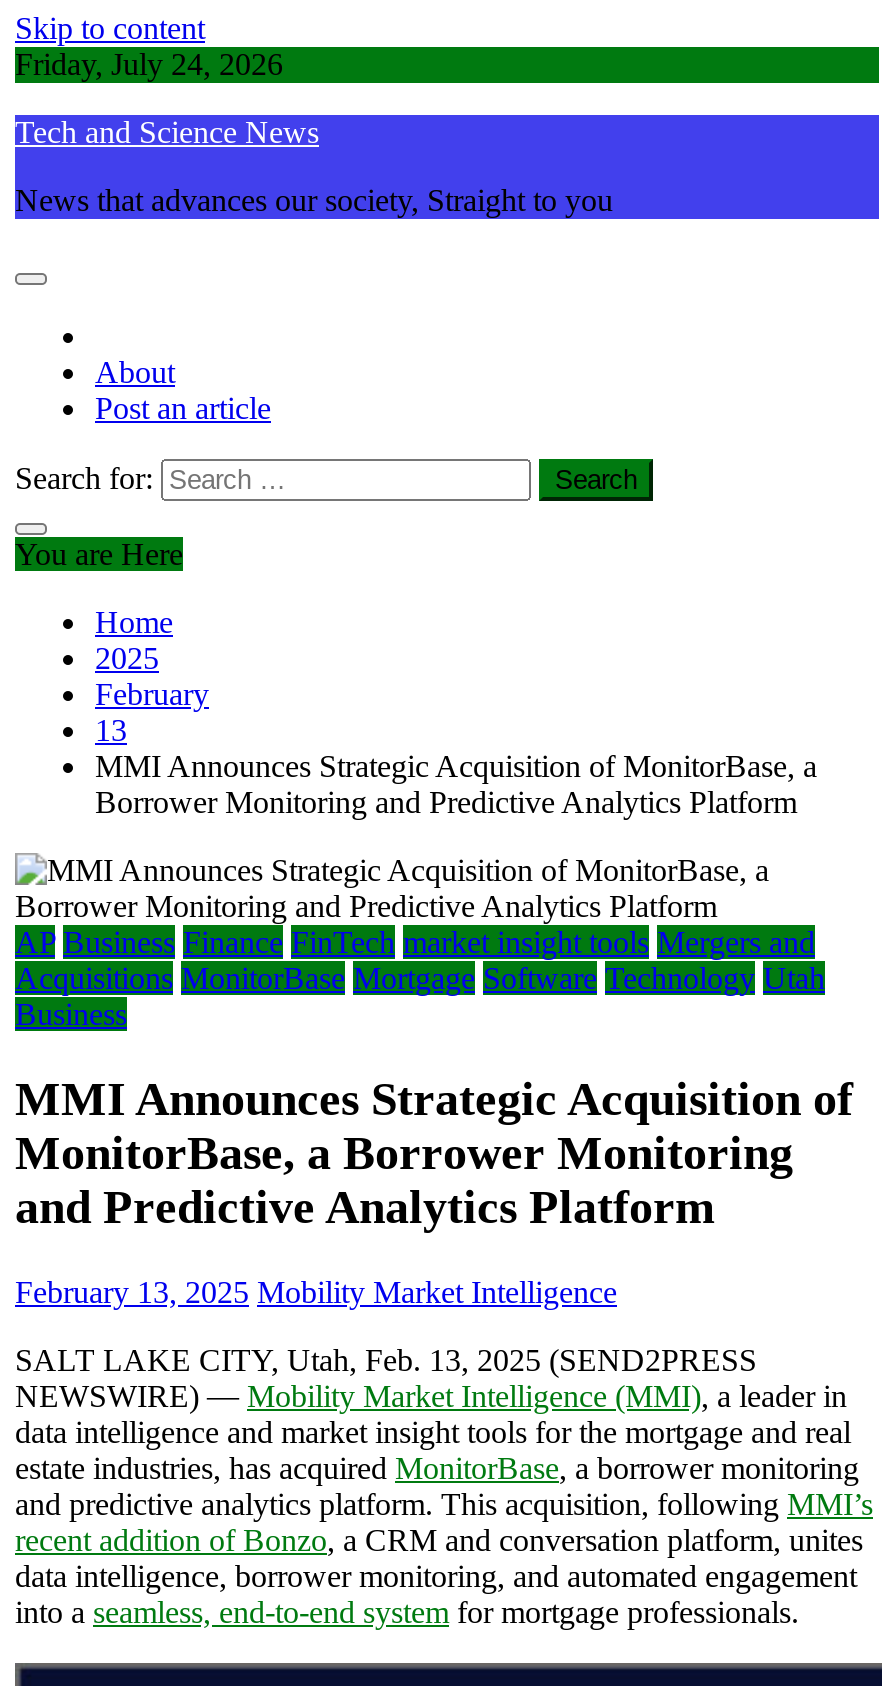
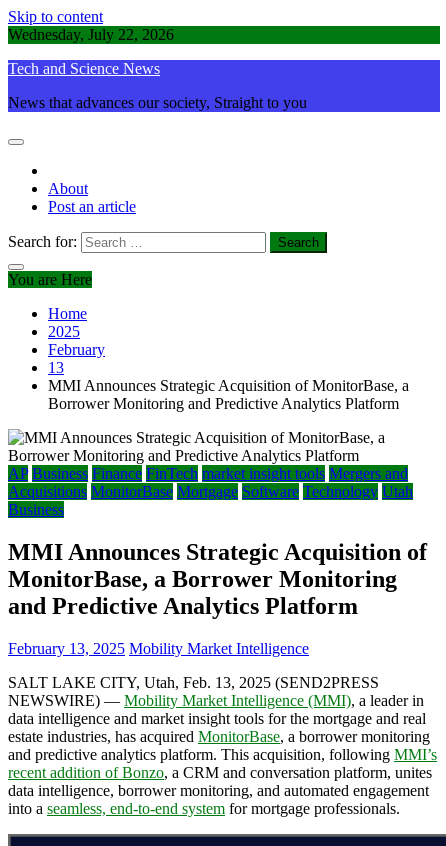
[15,47,283,81] Friday, July 24, 2026 -> [8,26,174,43] Wednesday, July 22, 2026

